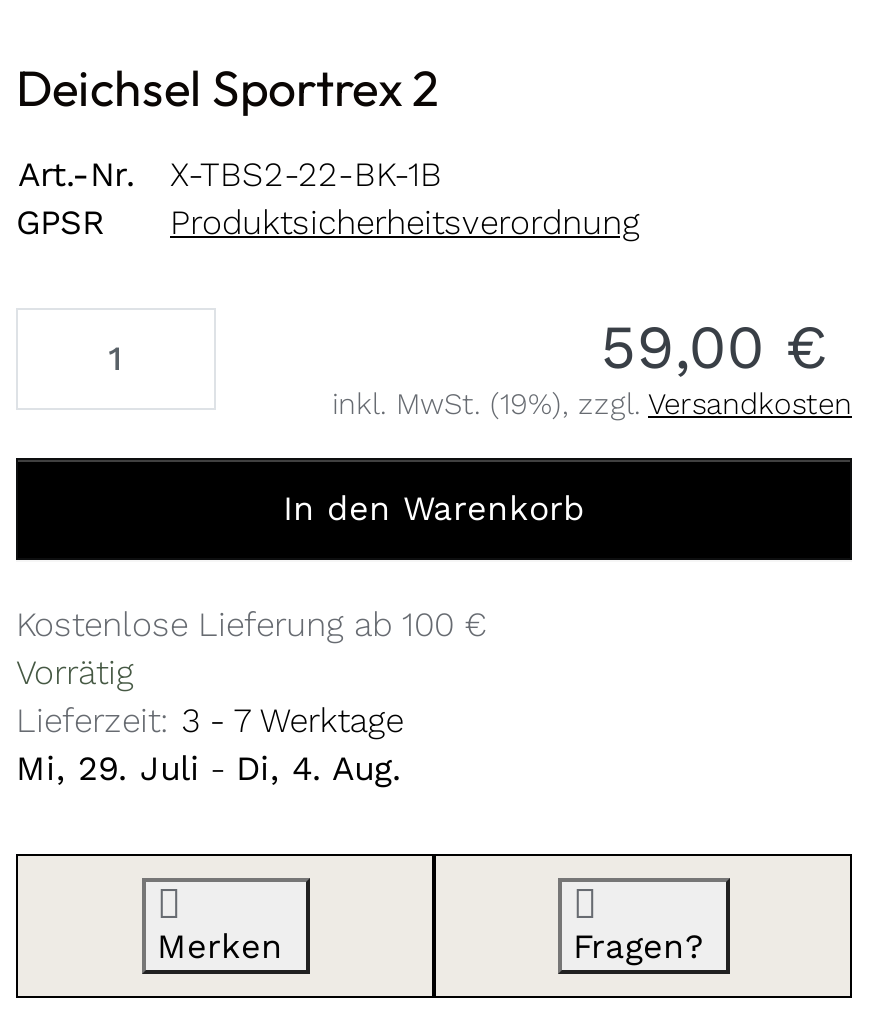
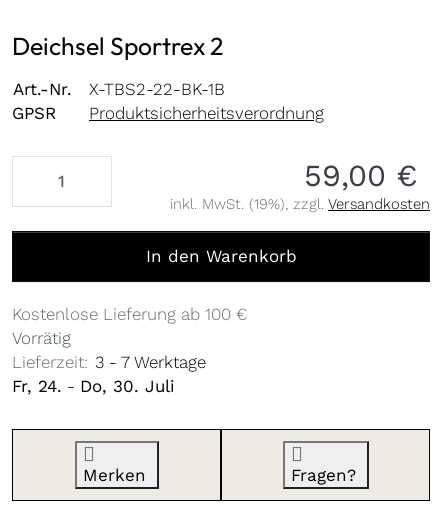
[16,749,402,789] Mi, 29. Juli - Di, 4. Aug. -> [12,376,175,396] Fr, 24. - Do, 30. Juli

